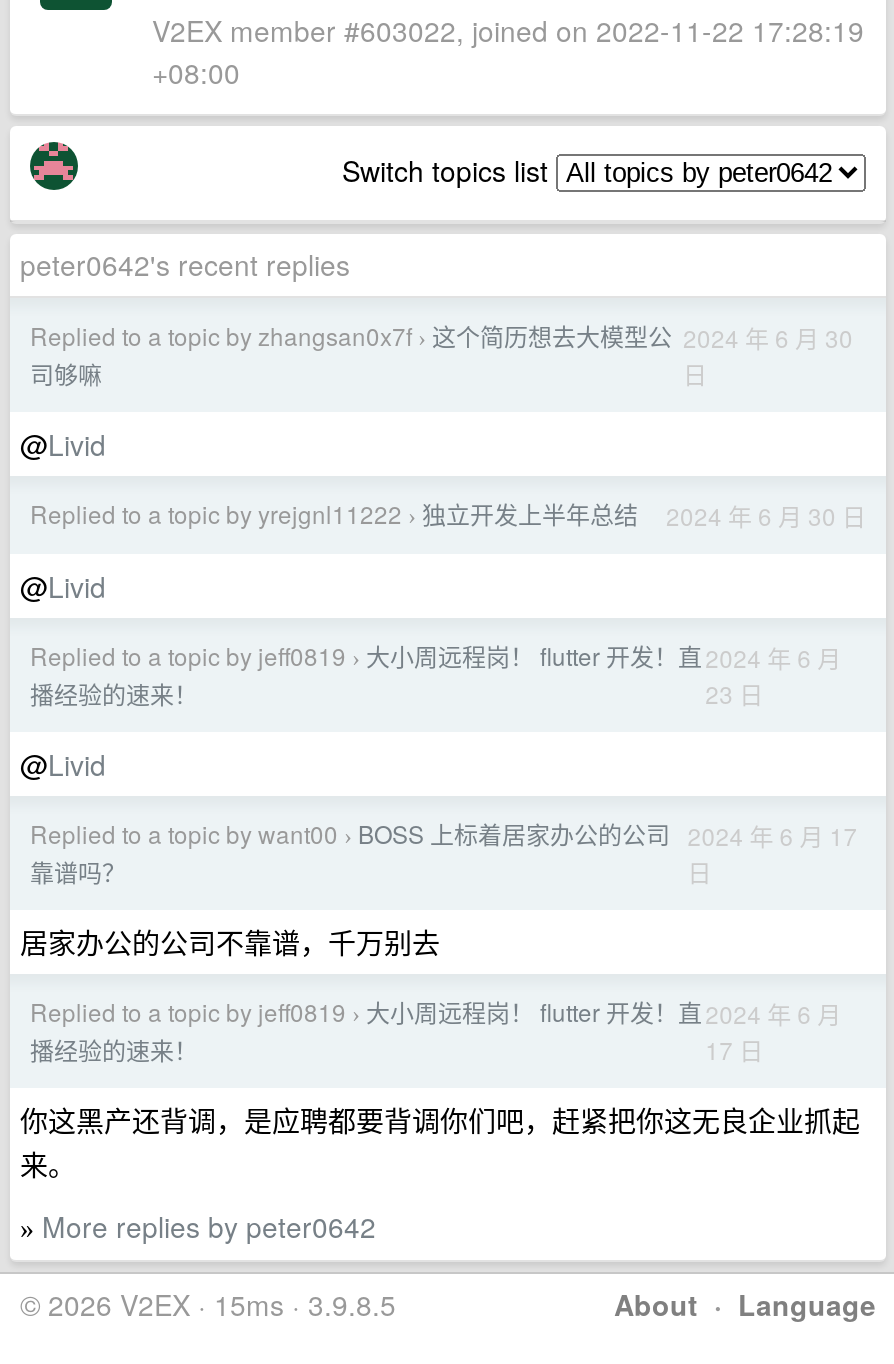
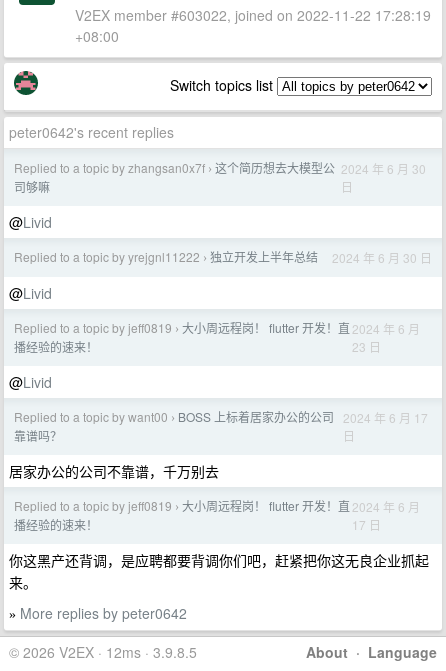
[20,1284,396,1324] © 2026 V2EX · 15ms · 3.9.8.5 -> [9,642,197,662] © 2026 V2EX · 12ms · 3.9.8.5

